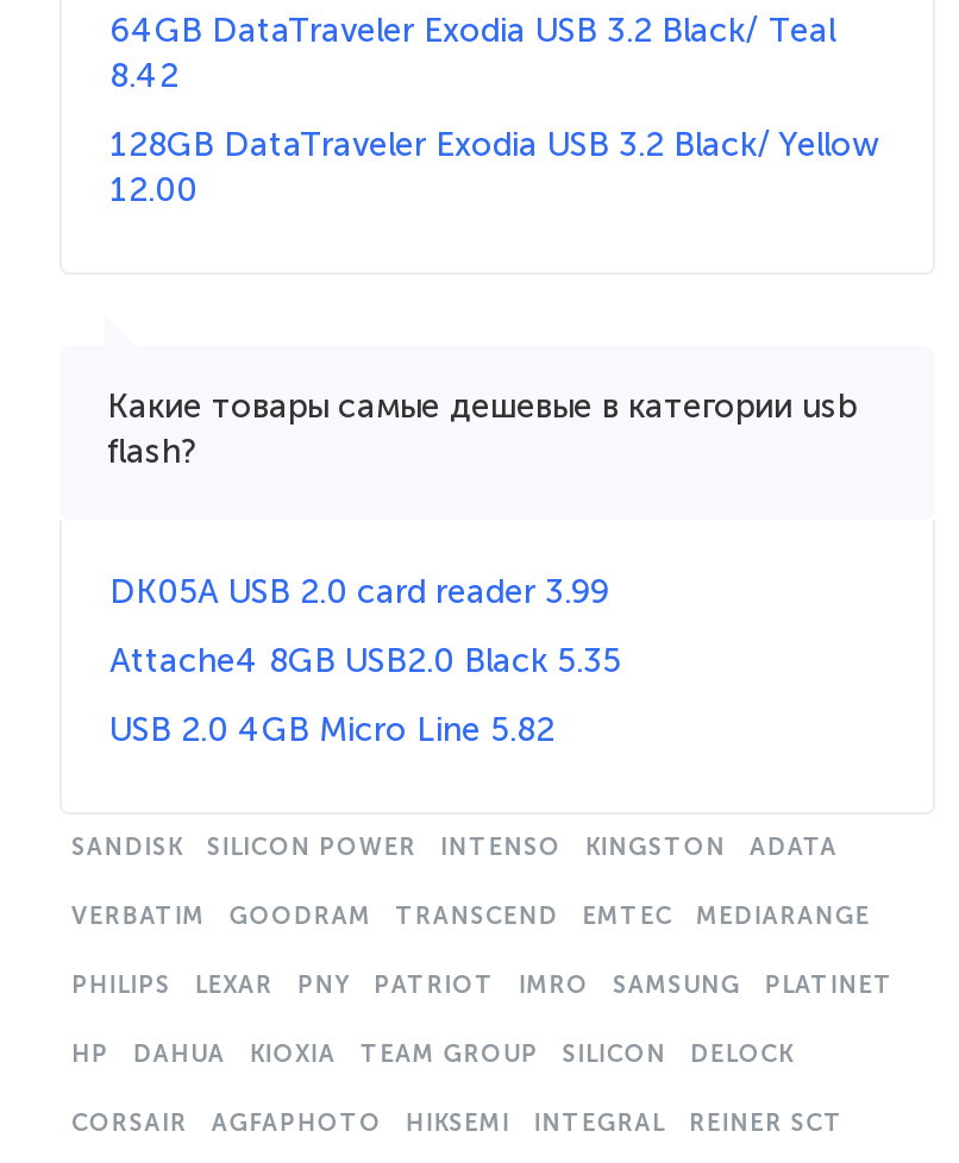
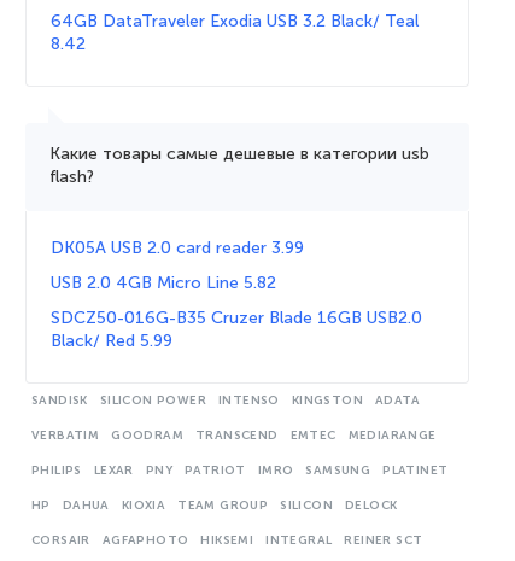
[109,125,880,210] 128GB DataTraveler Exodia USB 3.2 Black/ Yellow | 12.00 -> none
moved [107,386,857,472] -> [49,144,429,187]: Какие товары самые дешевые в категории usb | flash?
[109,641,621,681] Attache4 8GB USB2.0 Вlack 5.35 -> none
moved [109,710,554,750] -> [51,273,276,293]: USB 2.0 4GB Micro Line 5.82
none -> [51,308,422,351] SDCZ50-016G-B35 Cruzer Blade 16GB USB2.0 | Black/ Red 5.99

